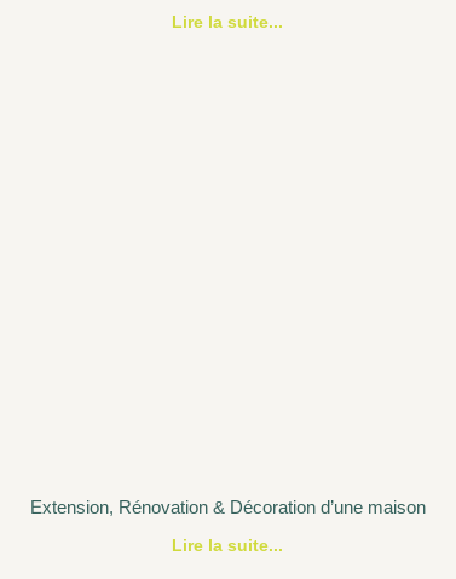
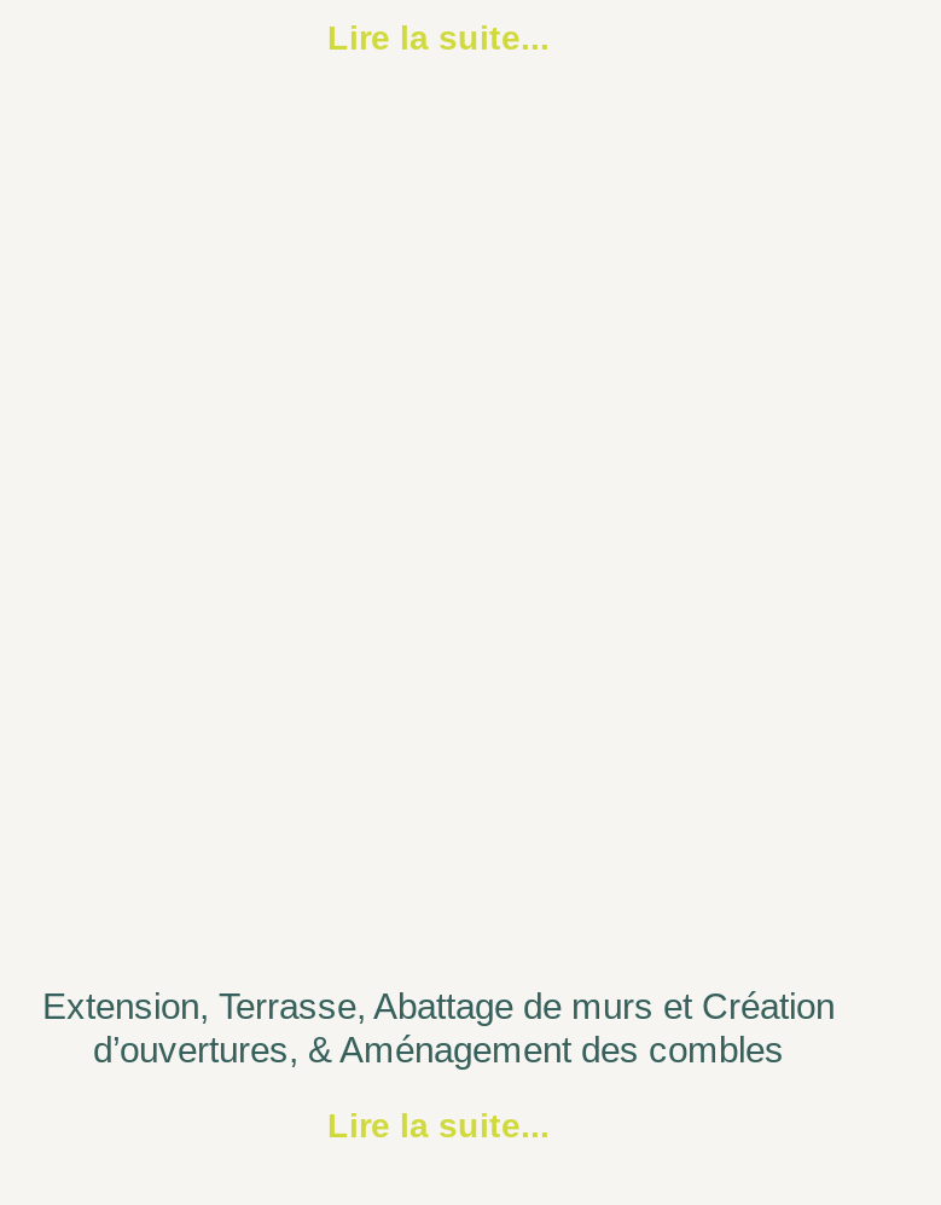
[30,497,425,517] Extension, Rénovation & Décoration d’une maison -> [42,985,835,1069] Extension, Terrasse, Abattage de murs et Création | d’ouvertures, & Aménagement des combles

